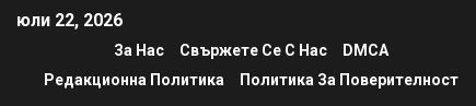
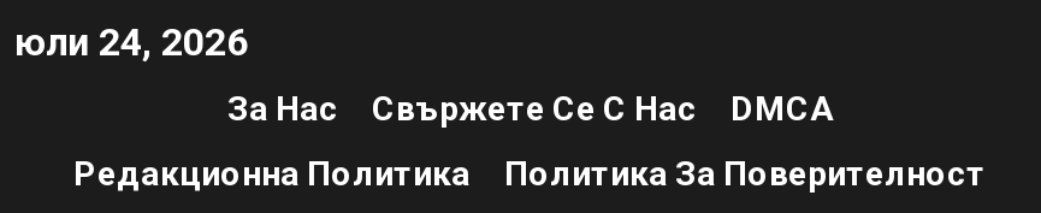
[16,10,123,31] юли 22, 2026 -> [14,20,248,66] юли 24, 2026

